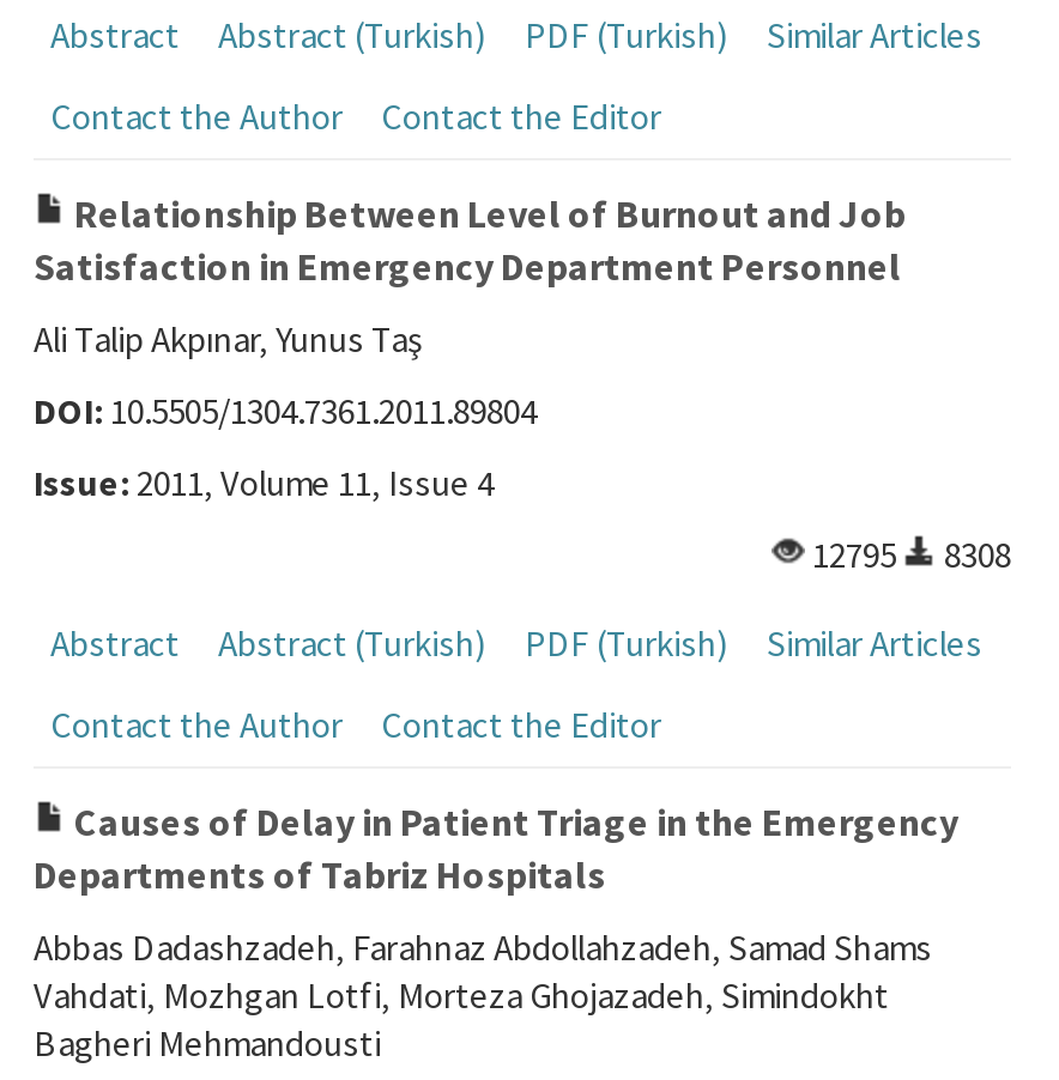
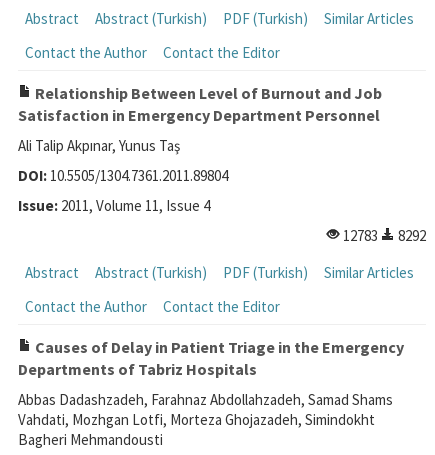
[805,532,903,578] 12795 -> [340,226,381,245] 12783
[937,532,1011,578] 8308 -> [395,226,426,245] 8292

